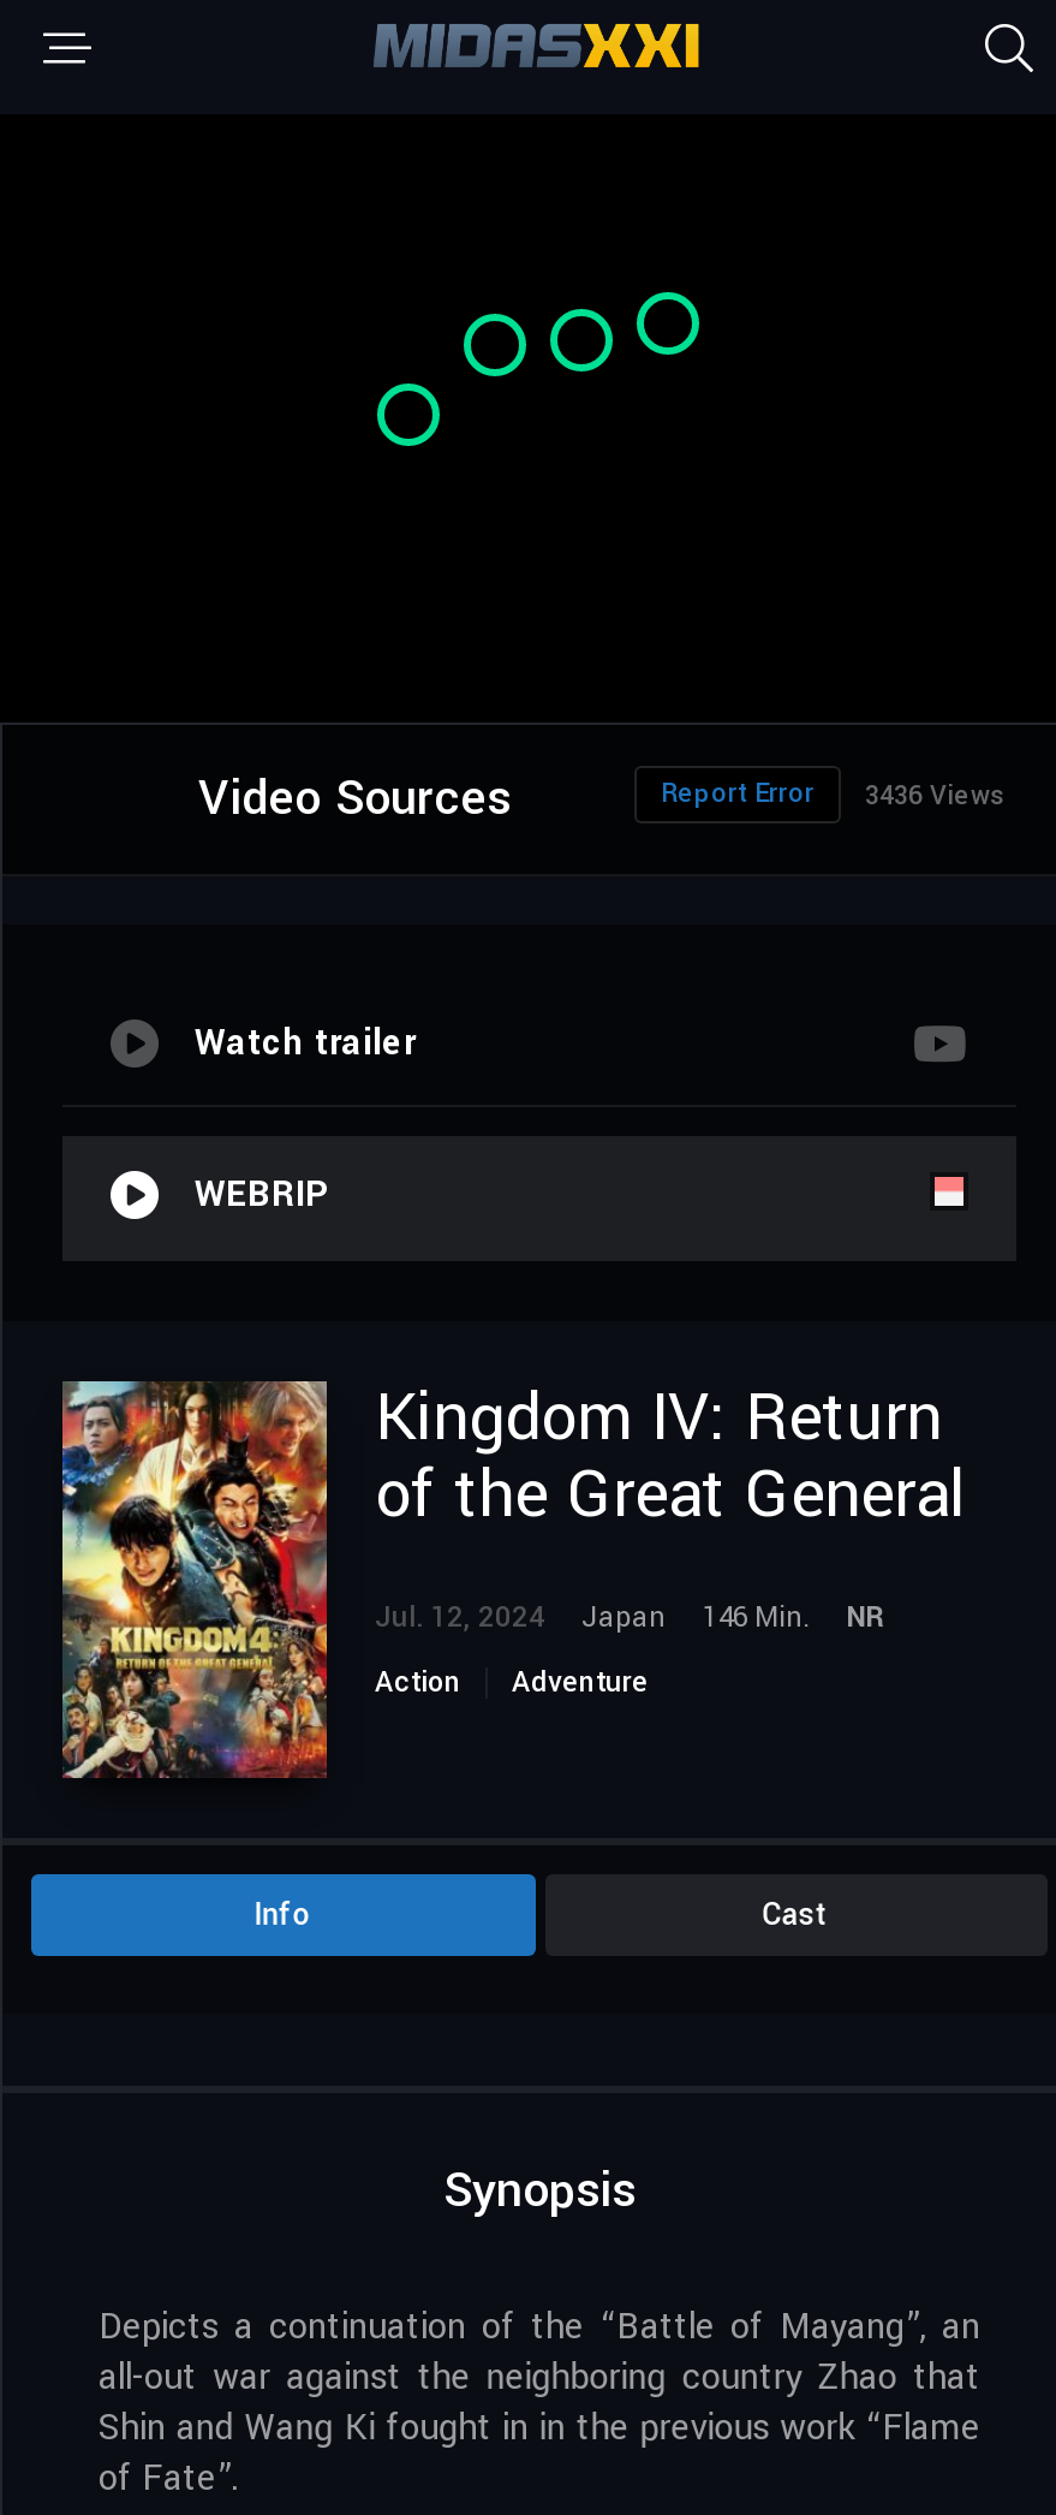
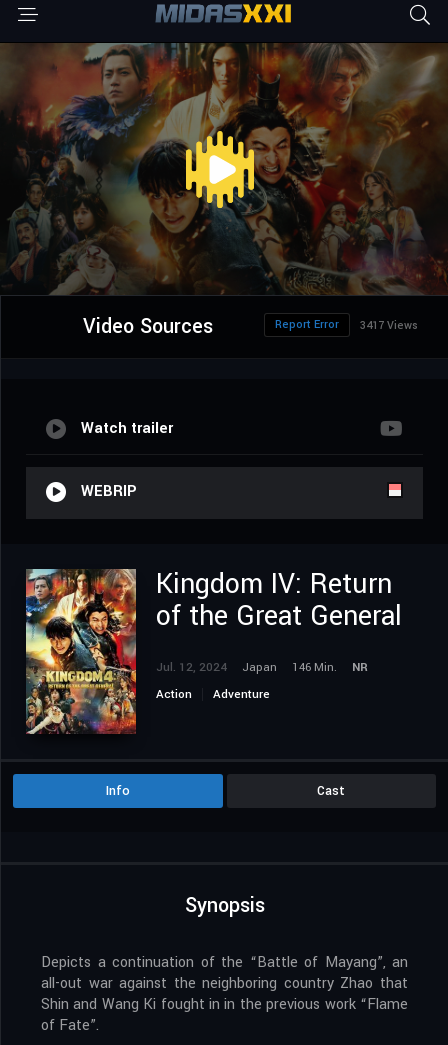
none -> [3,42,445,295] [image]
[661,776,1004,814] Report Error 3436 Views -> [275,317,418,333] Report Error 3417 Views

